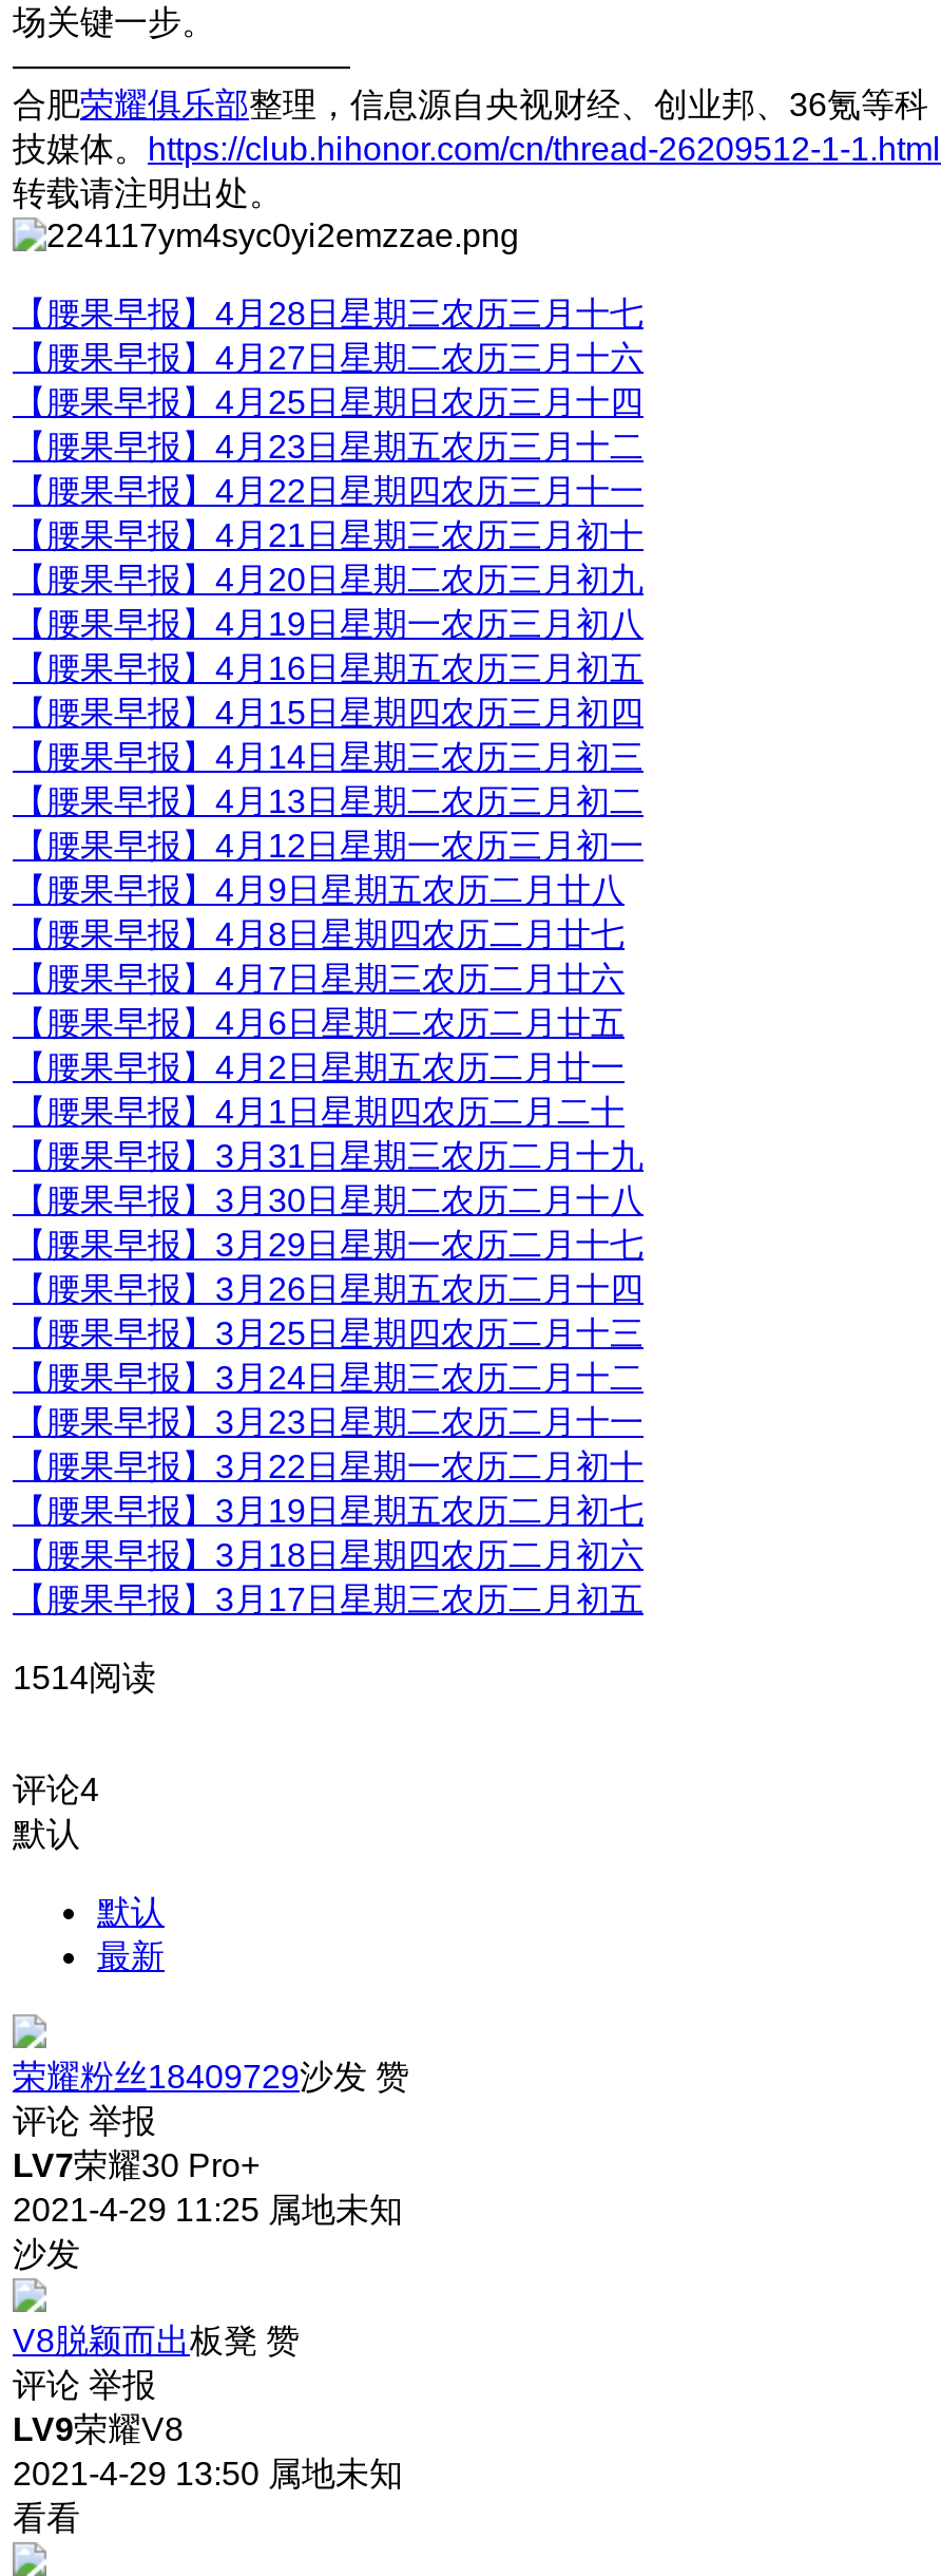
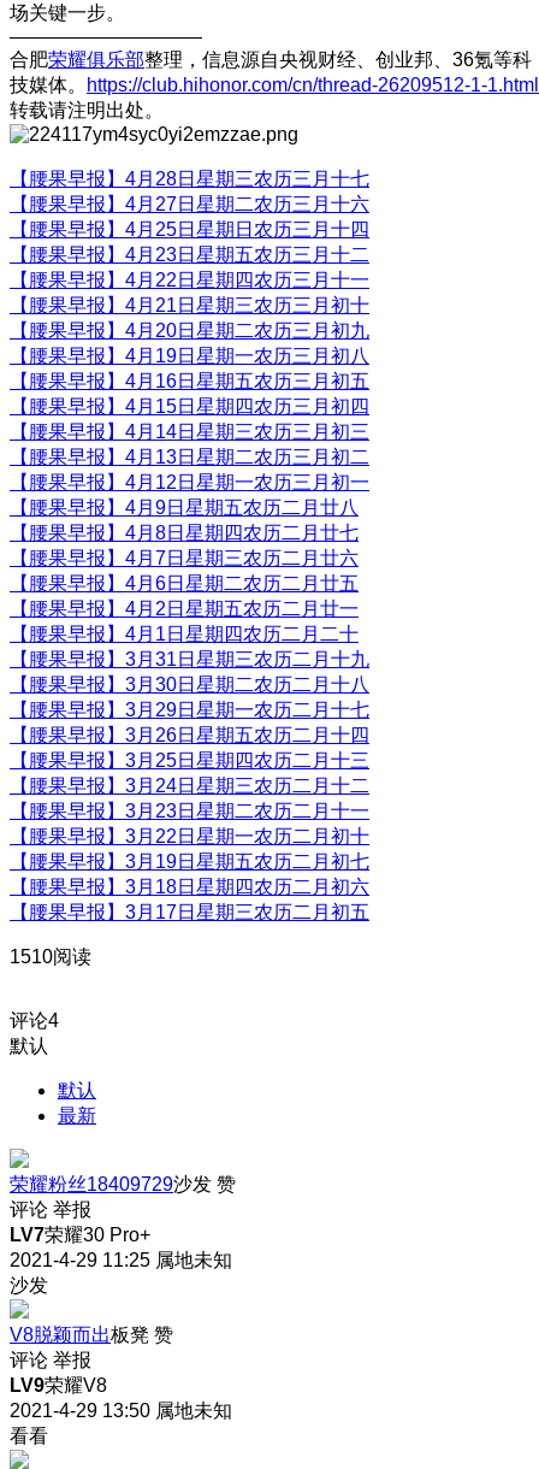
[13,1659,156,1695] 1514阅读 -> [10,946,91,967] 1510阅读

